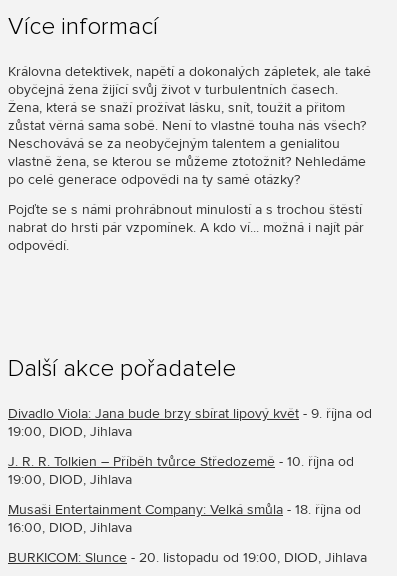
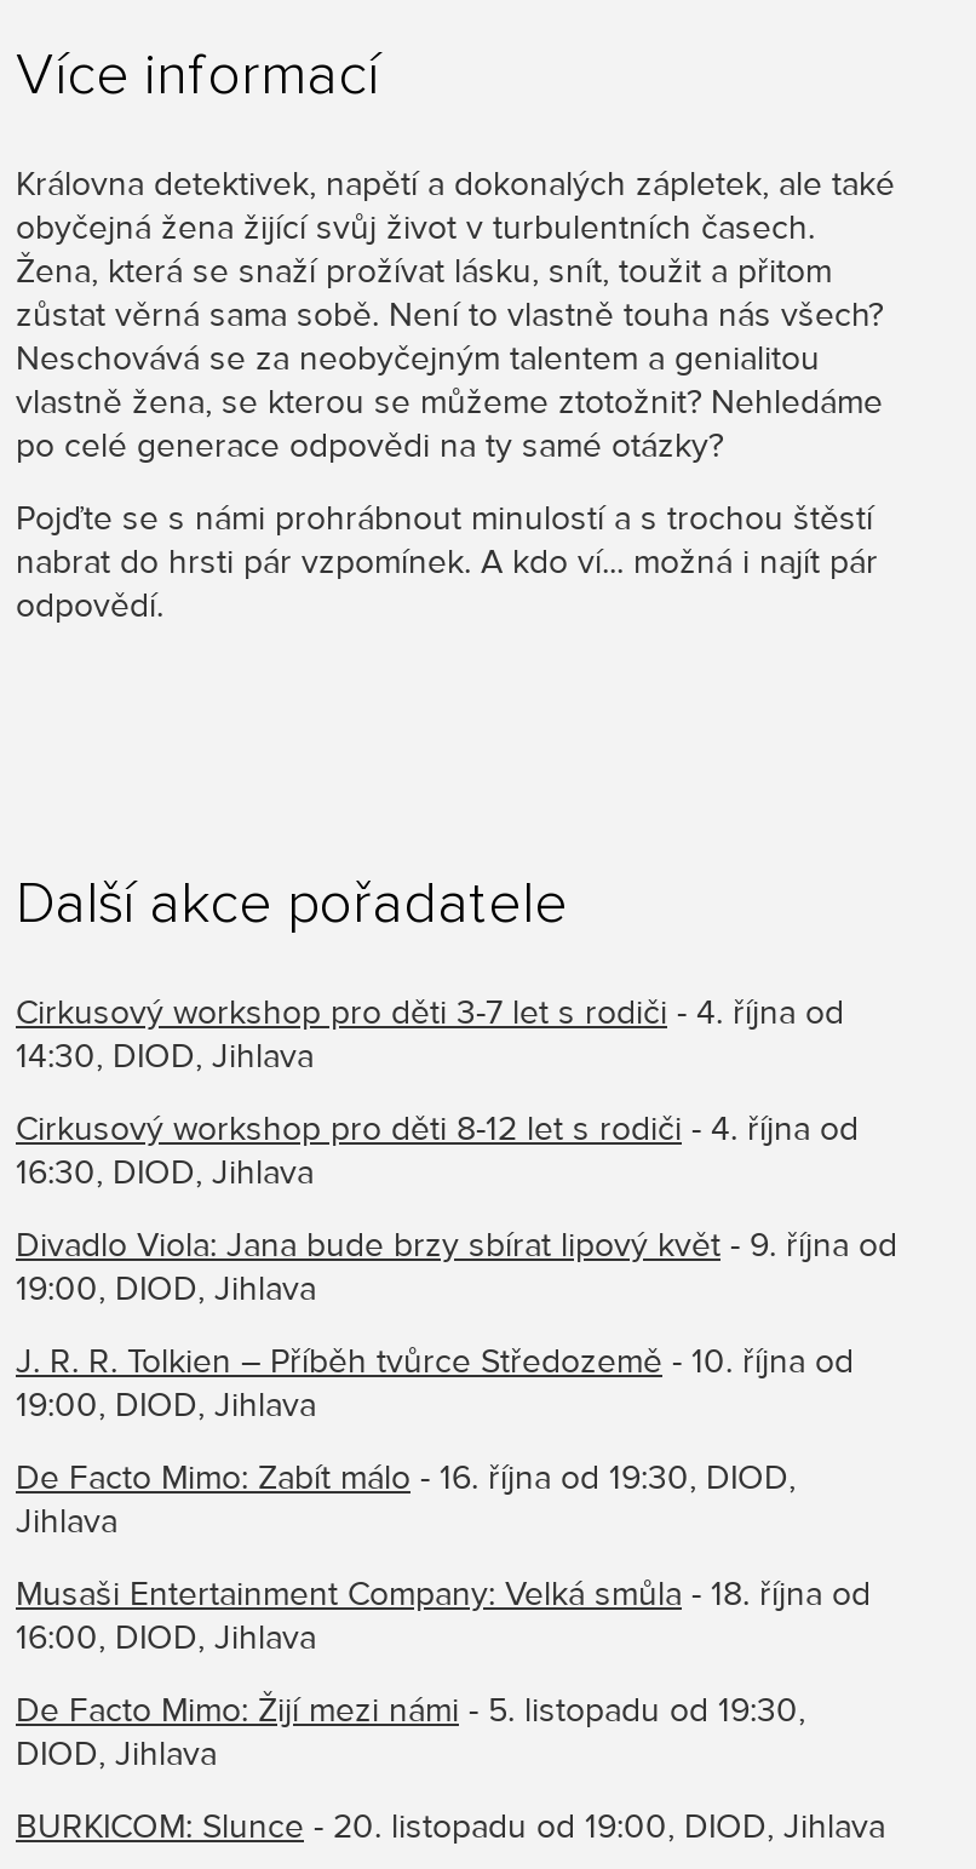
none -> [16,993,859,1194] Cirkusový workshop pro děti 3-7 let s rodiči - 4. října od | 14:30, DIOD, Jihlava | Cirkusový workshop pro děti 8-12 let s rodiči - 4. října od | 16:30, DIOD, Jihlava
none -> [16,1458,796,1543] De Facto Mimo: Zabít málo - 16. října od 19:30, DIOD, | Jihlava
none -> [16,1690,805,1775] De Facto Mimo: Žijí mezi námi - 5. listopadu od 19:30, | DIOD, Jihlava

